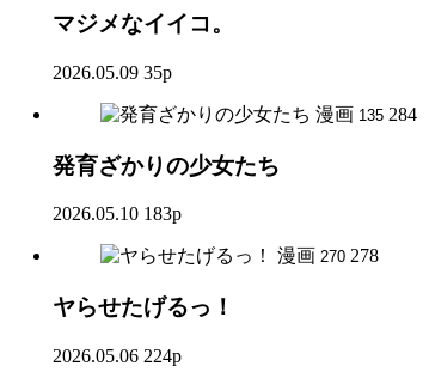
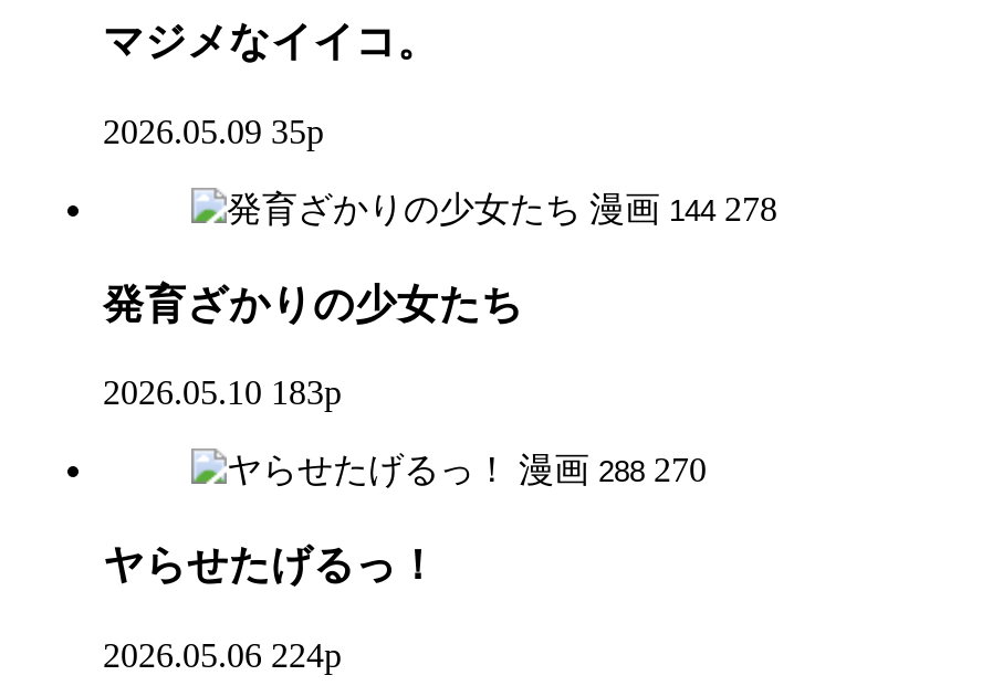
[315,104,417,124] 漫画 135 284 -> [589,190,777,227] 漫画 144 278
[277,245,379,266] 漫画 270 278 -> [519,451,707,489] 漫画 288 270

